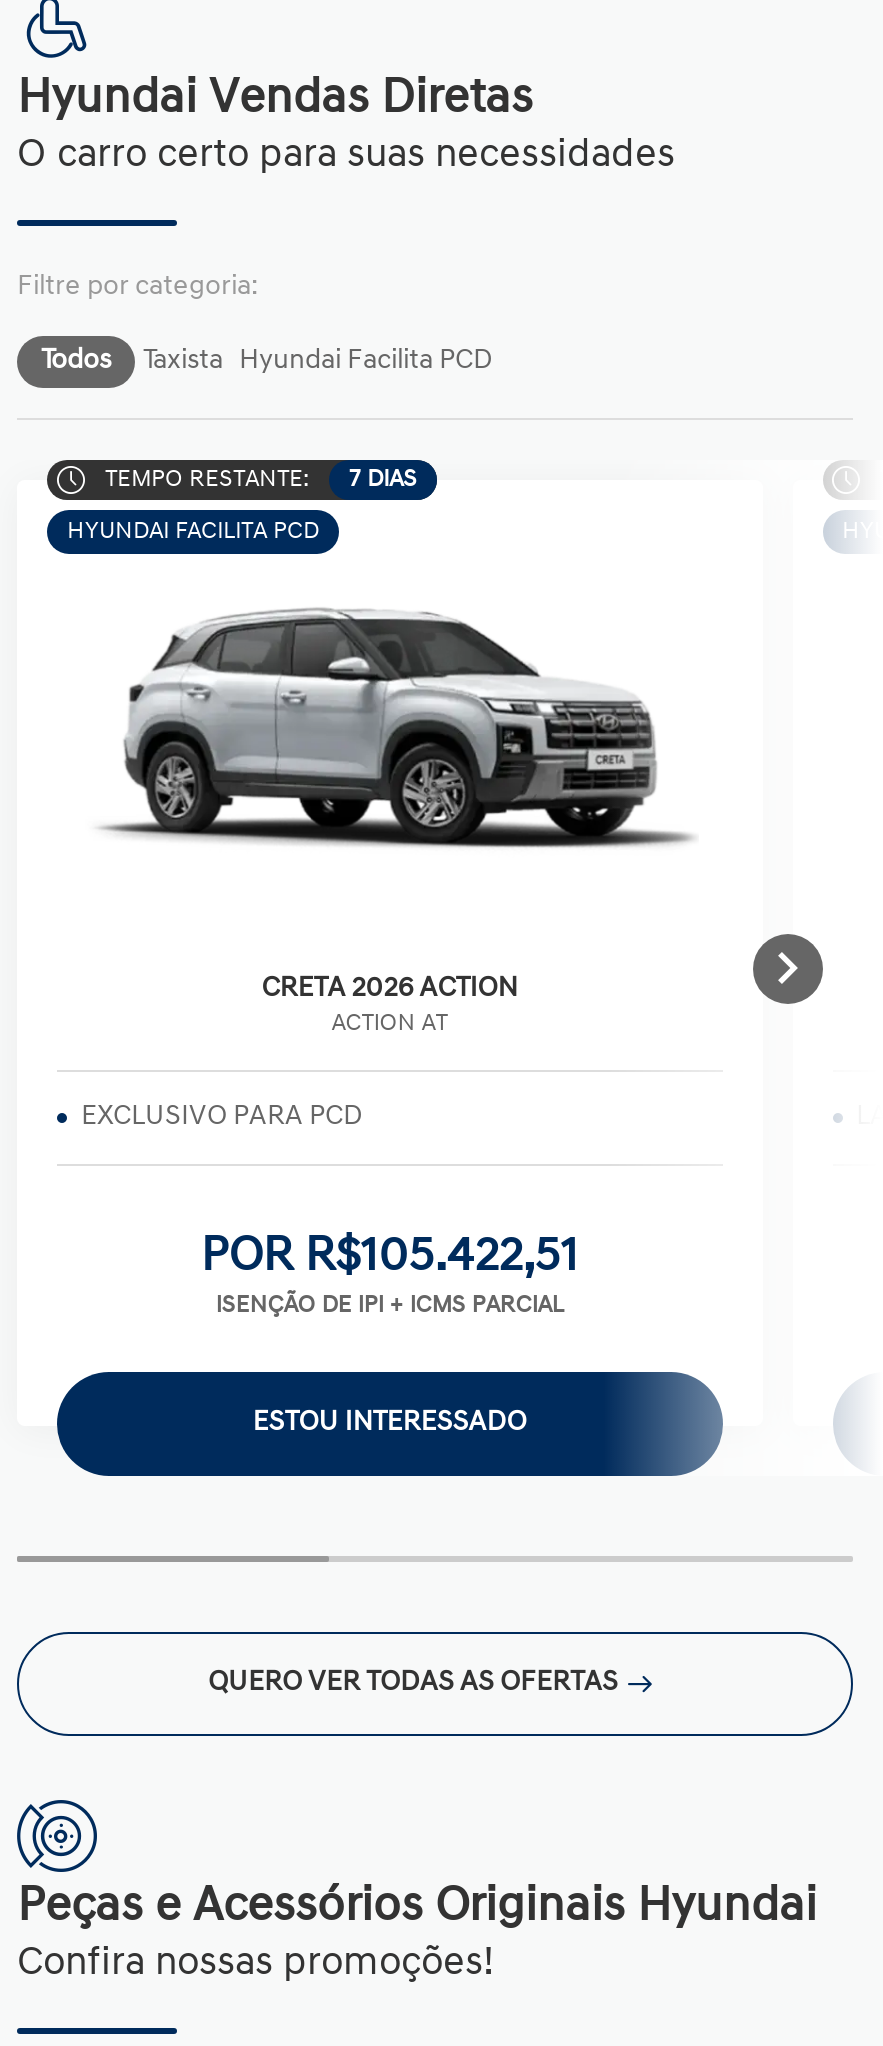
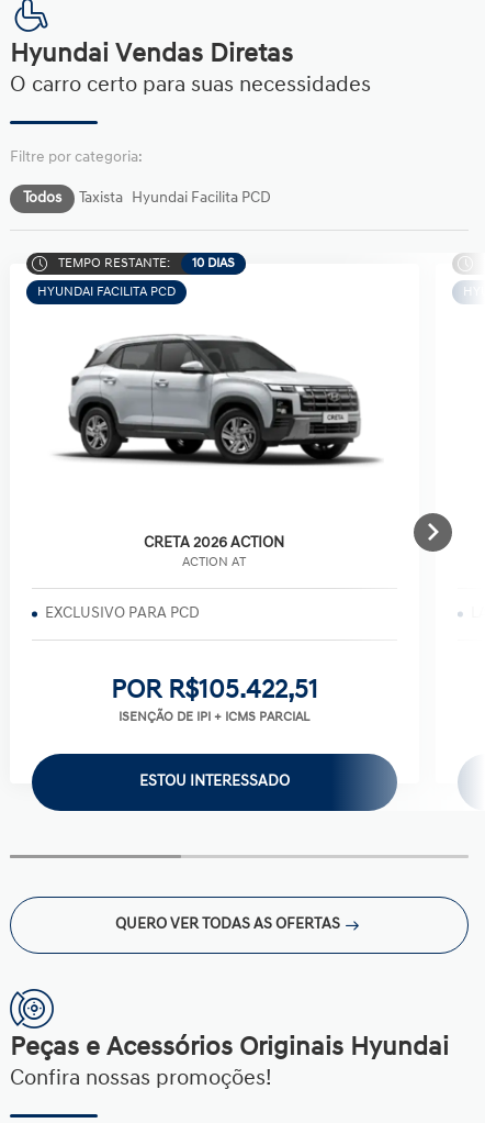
[105,468,417,492] TEMPO RESTANTE: 7 DIAS -> [58,257,235,270] TEMPO RESTANTE: 10 DIAS

